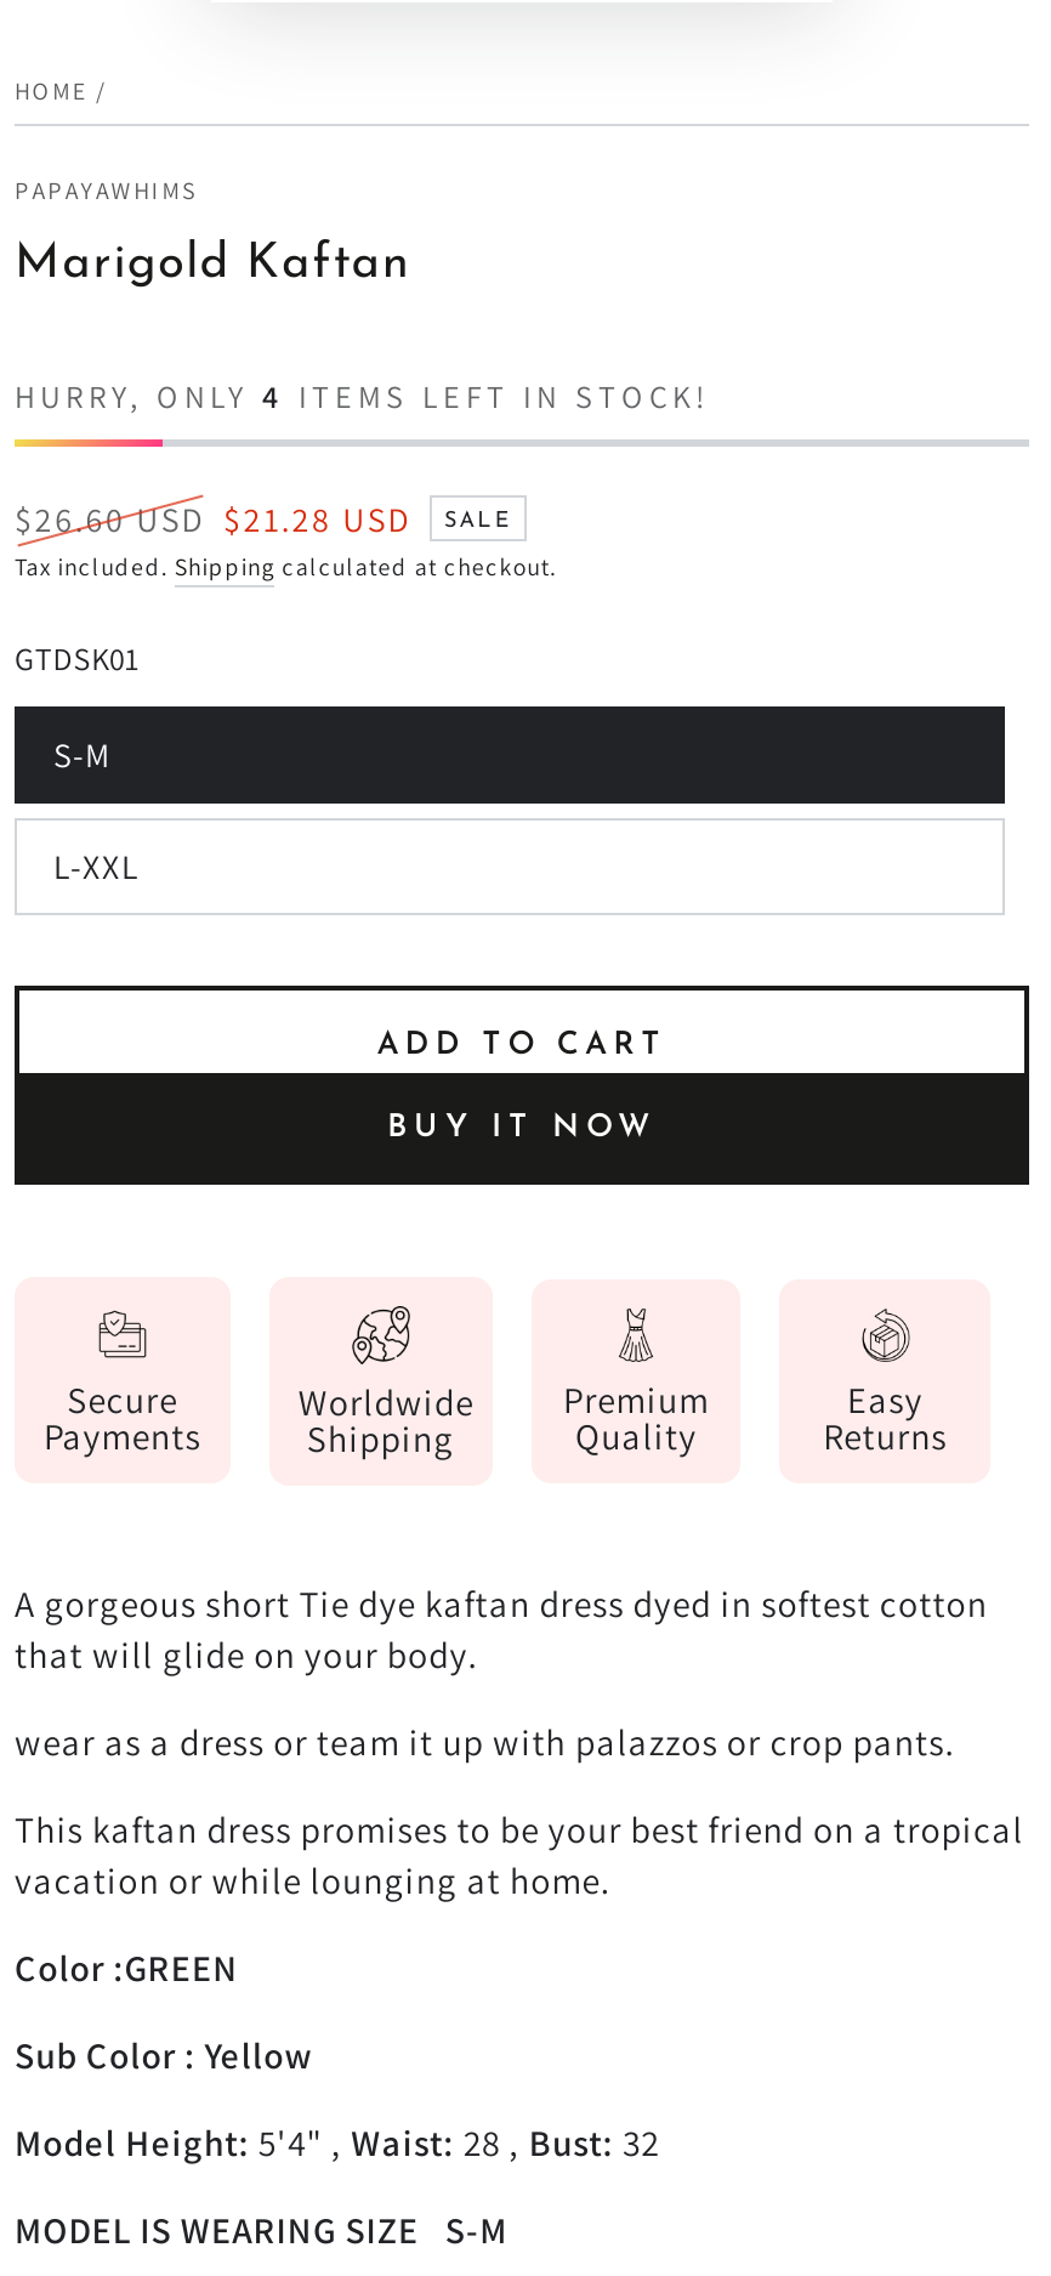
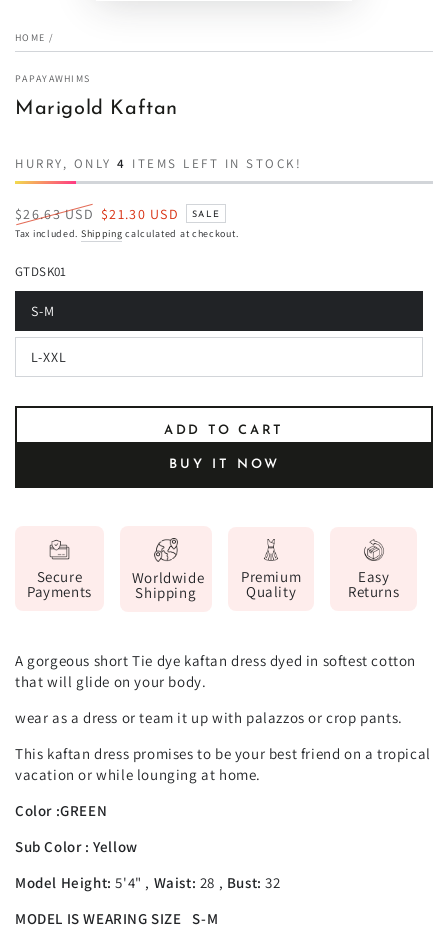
[15,497,206,541] $26.60 USD -> [15,205,94,223] $26.63 USD
[223,497,413,541] $21.28 USD -> [101,205,179,223] $21.30 USD

